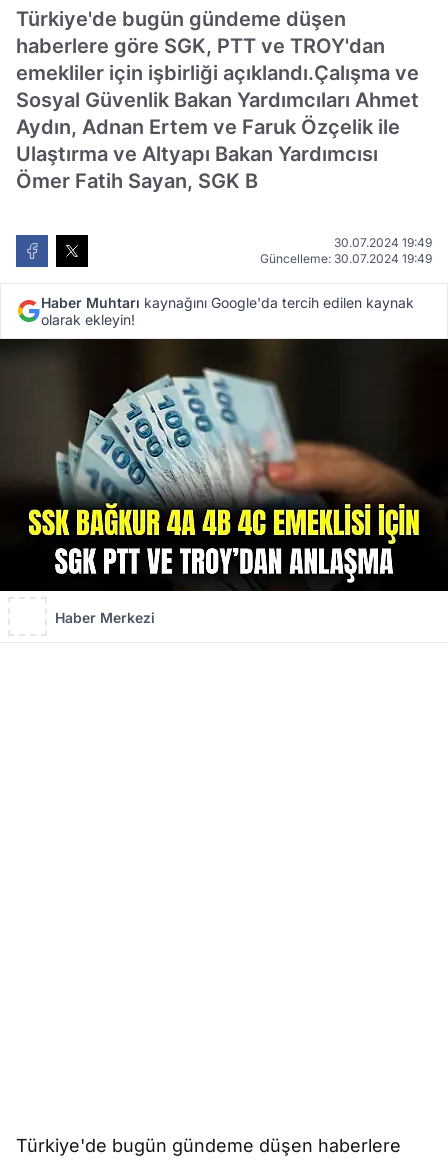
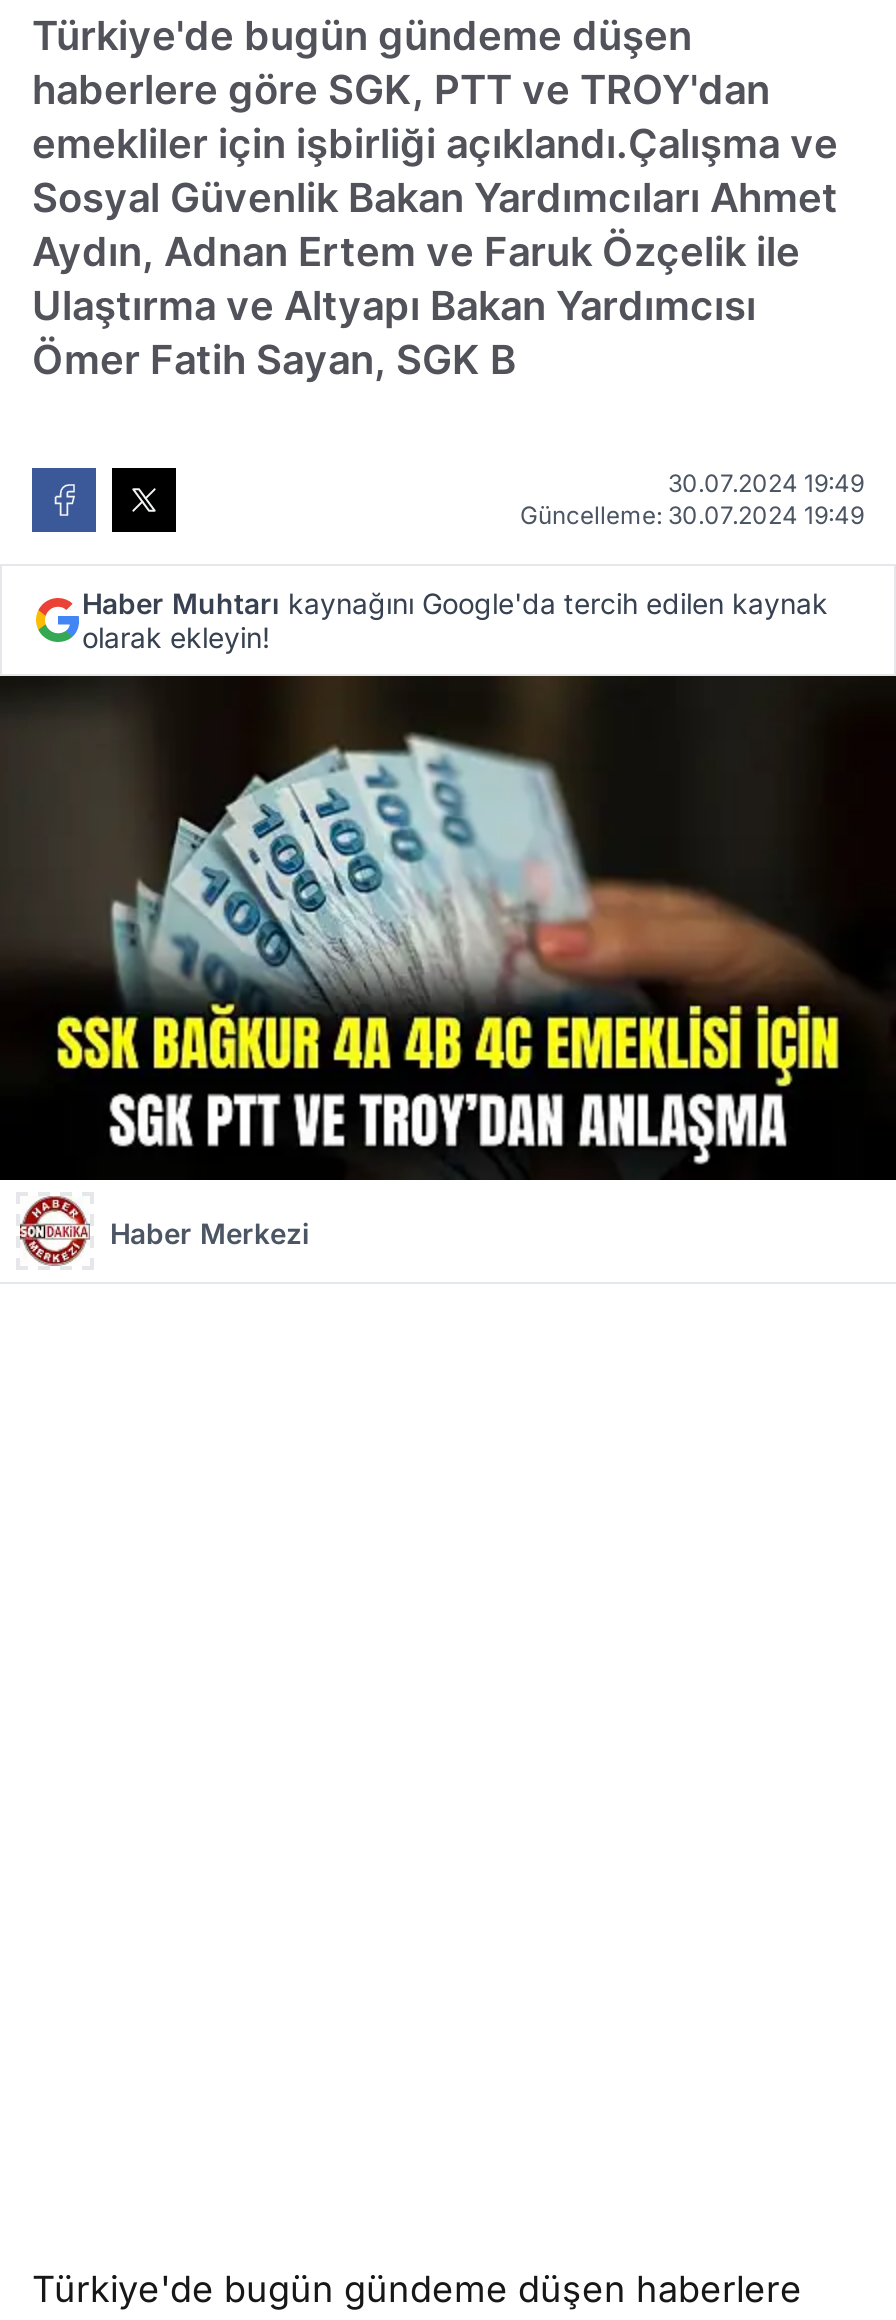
none -> [18,1194,90,1268] [image]

